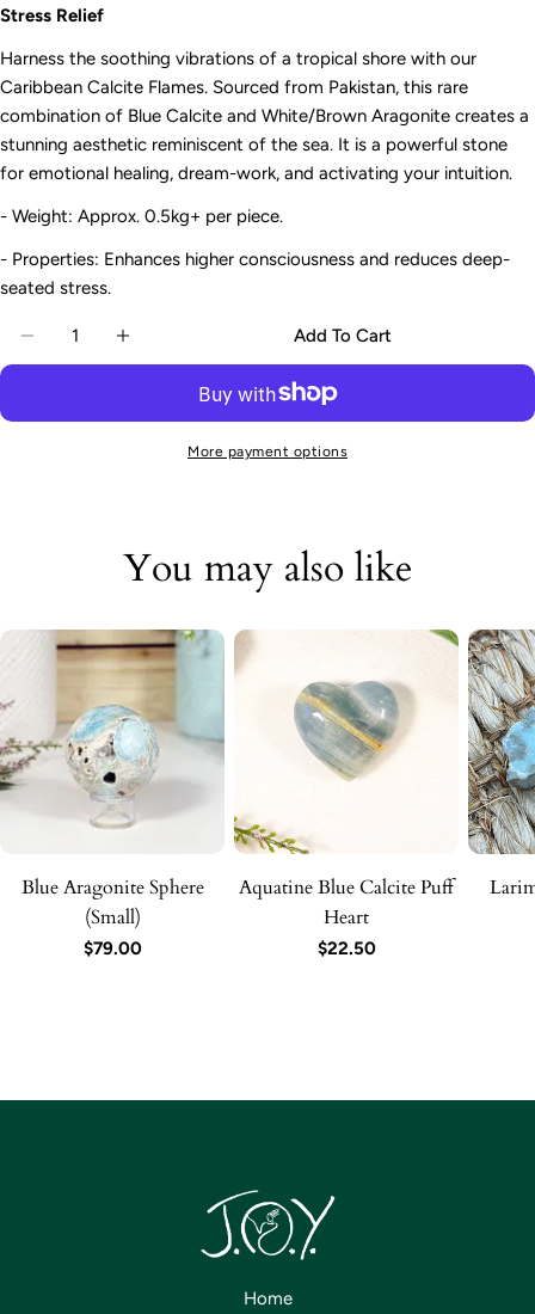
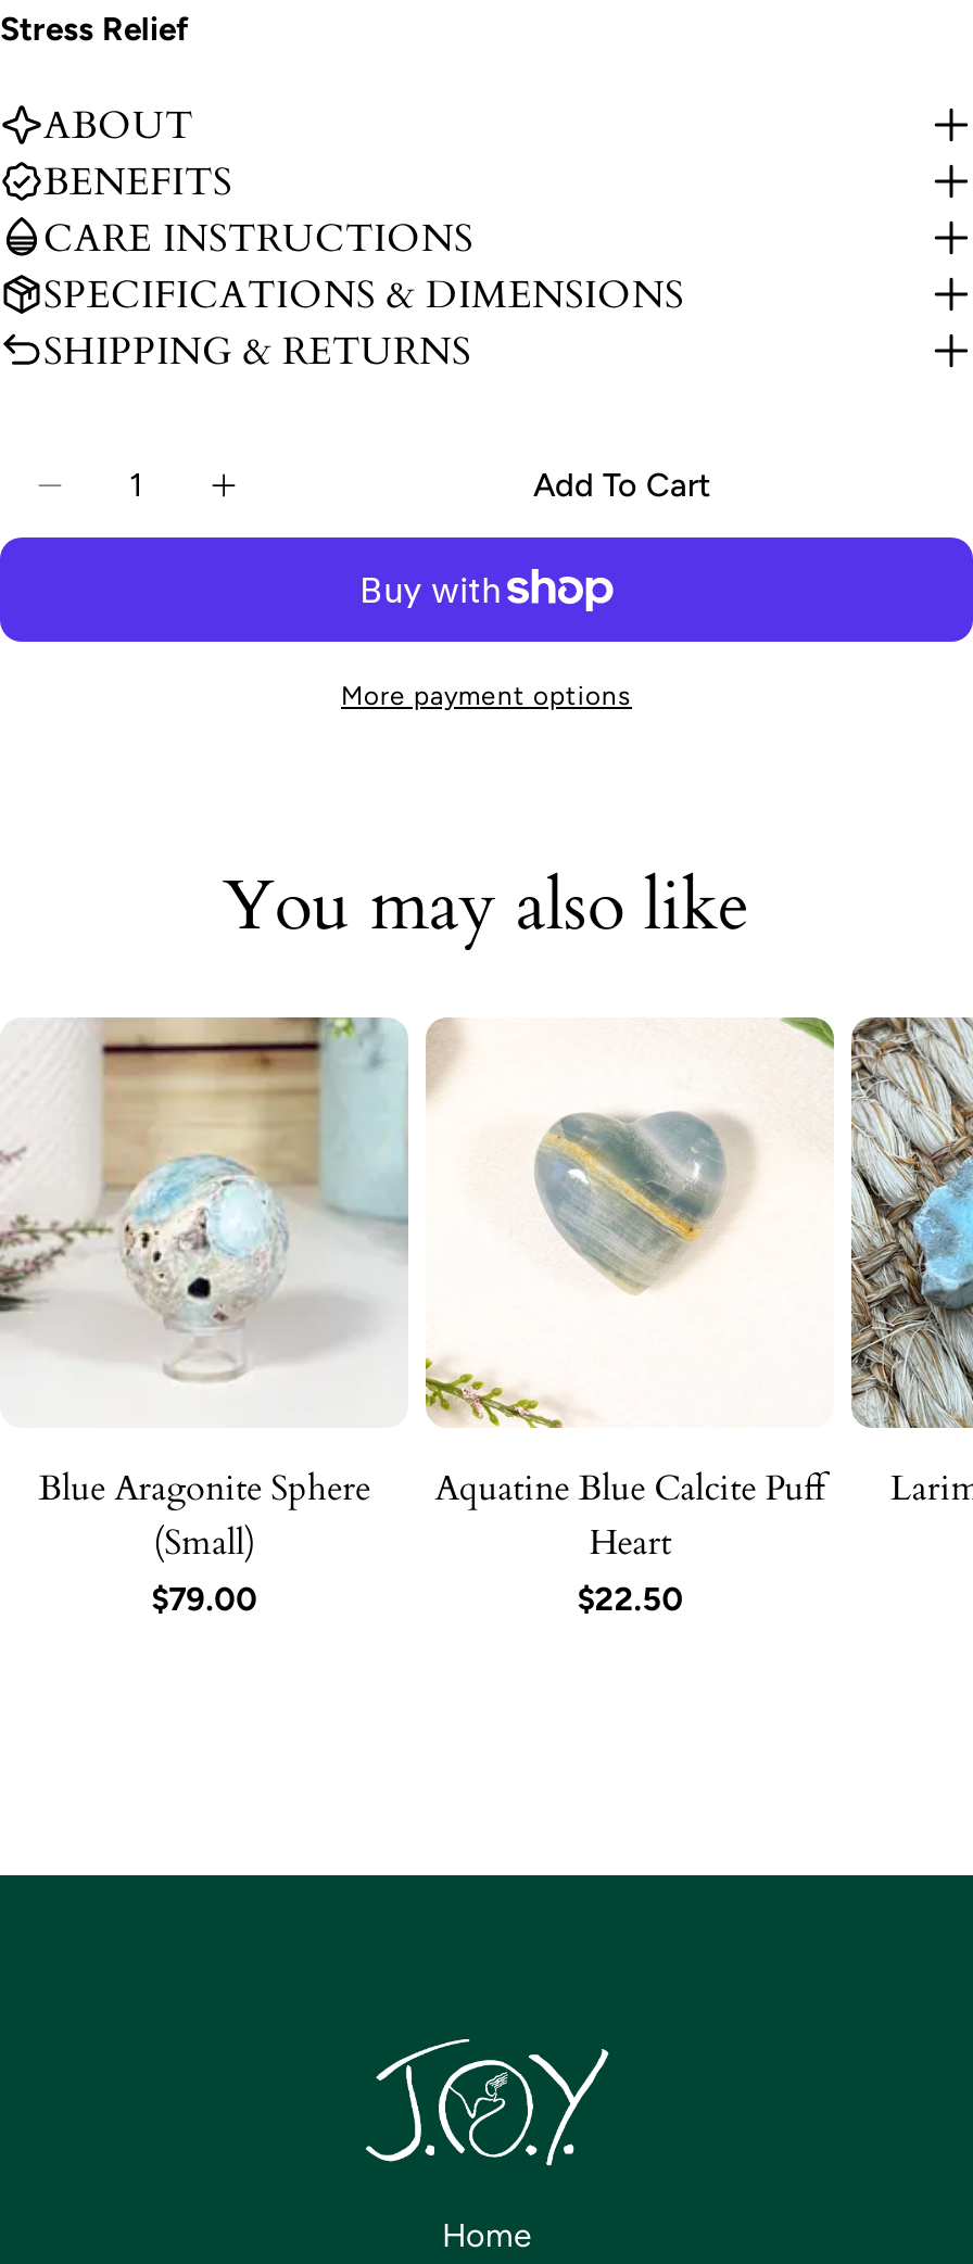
[0,48,529,299] Harness the soothing vibrations of a tropical shore with our | Caribbean Calcite Flames. Sourced from Pakistan, this rare | combination of Blue Calcite and White/Brown Aragonite creates a | stunning aesthetic reminiscent of the sea. It is a powerful stone | for emotional healing, dream-work, and activating your intuition. | - Weight: Approx. 0.5kg+ per piece. | - Properties: Enhances higher consciousness and reduces deep- | seated stress. -> [43,100,684,376] ABOUT | BENEFITS | CARE INSTRUCTIONS | SPECIFICATIONS & DIMENSIONS | SHIPPING & RETURNS

